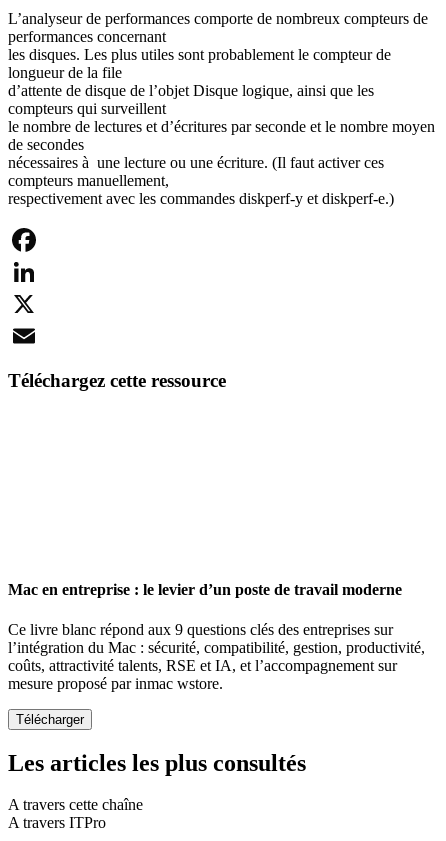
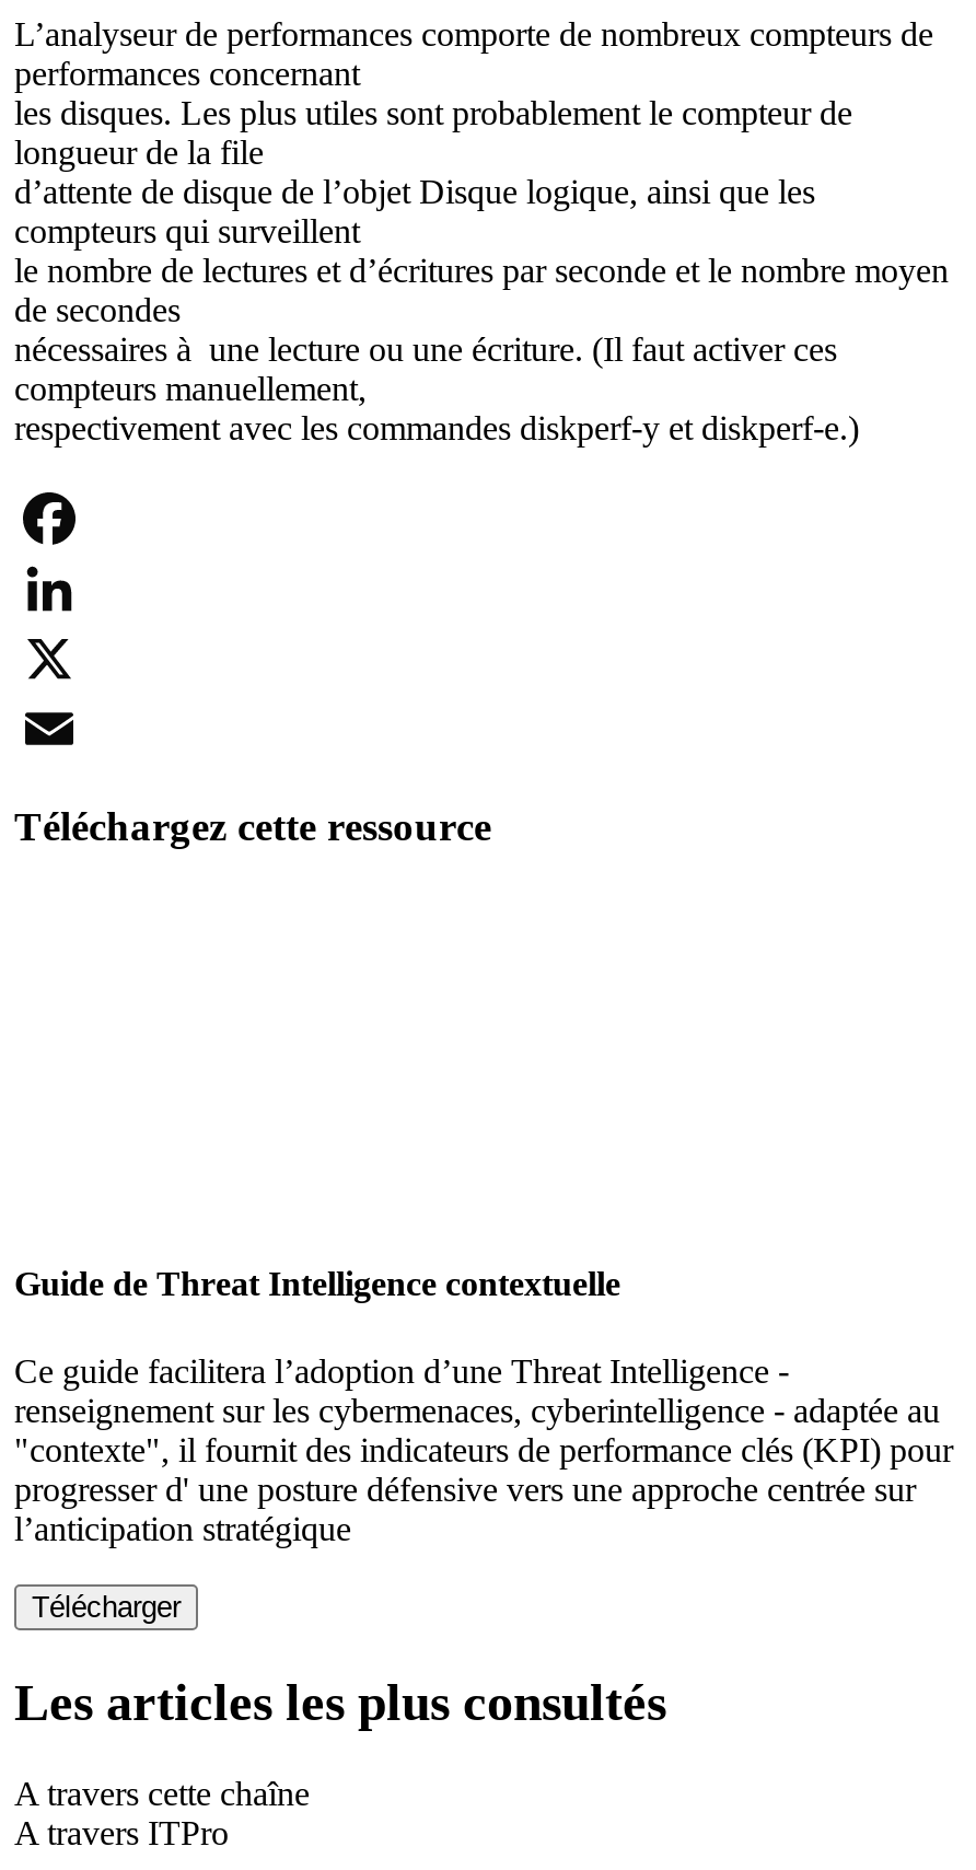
[8,581,402,598] Mac en entreprise : le levier d’un poste de travail moderne -> [14,1266,620,1303] Guide de Threat Intelligence contextuelle
[8,621,425,692] Ce livre blanc répond aux 9 questions clés des entreprises sur | l’intégration du Mac : sécurité, compatibilité, gestion, productivité, | coûts, attractivité talents, RSE et IA, et l’accompagnement sur | mesure proposé par inmac wstore. -> [14,1352,953,1547] Ce guide facilitera l’adoption d’une Threat Intelligence - | renseignement sur les cybermenaces, cyberintelligence - adaptée au | "contexte", il fournit des indicateurs de performance clés (KPI) pour | progresser d' une posture défensive vers une approche centrée sur | l’anticipation stratégique

